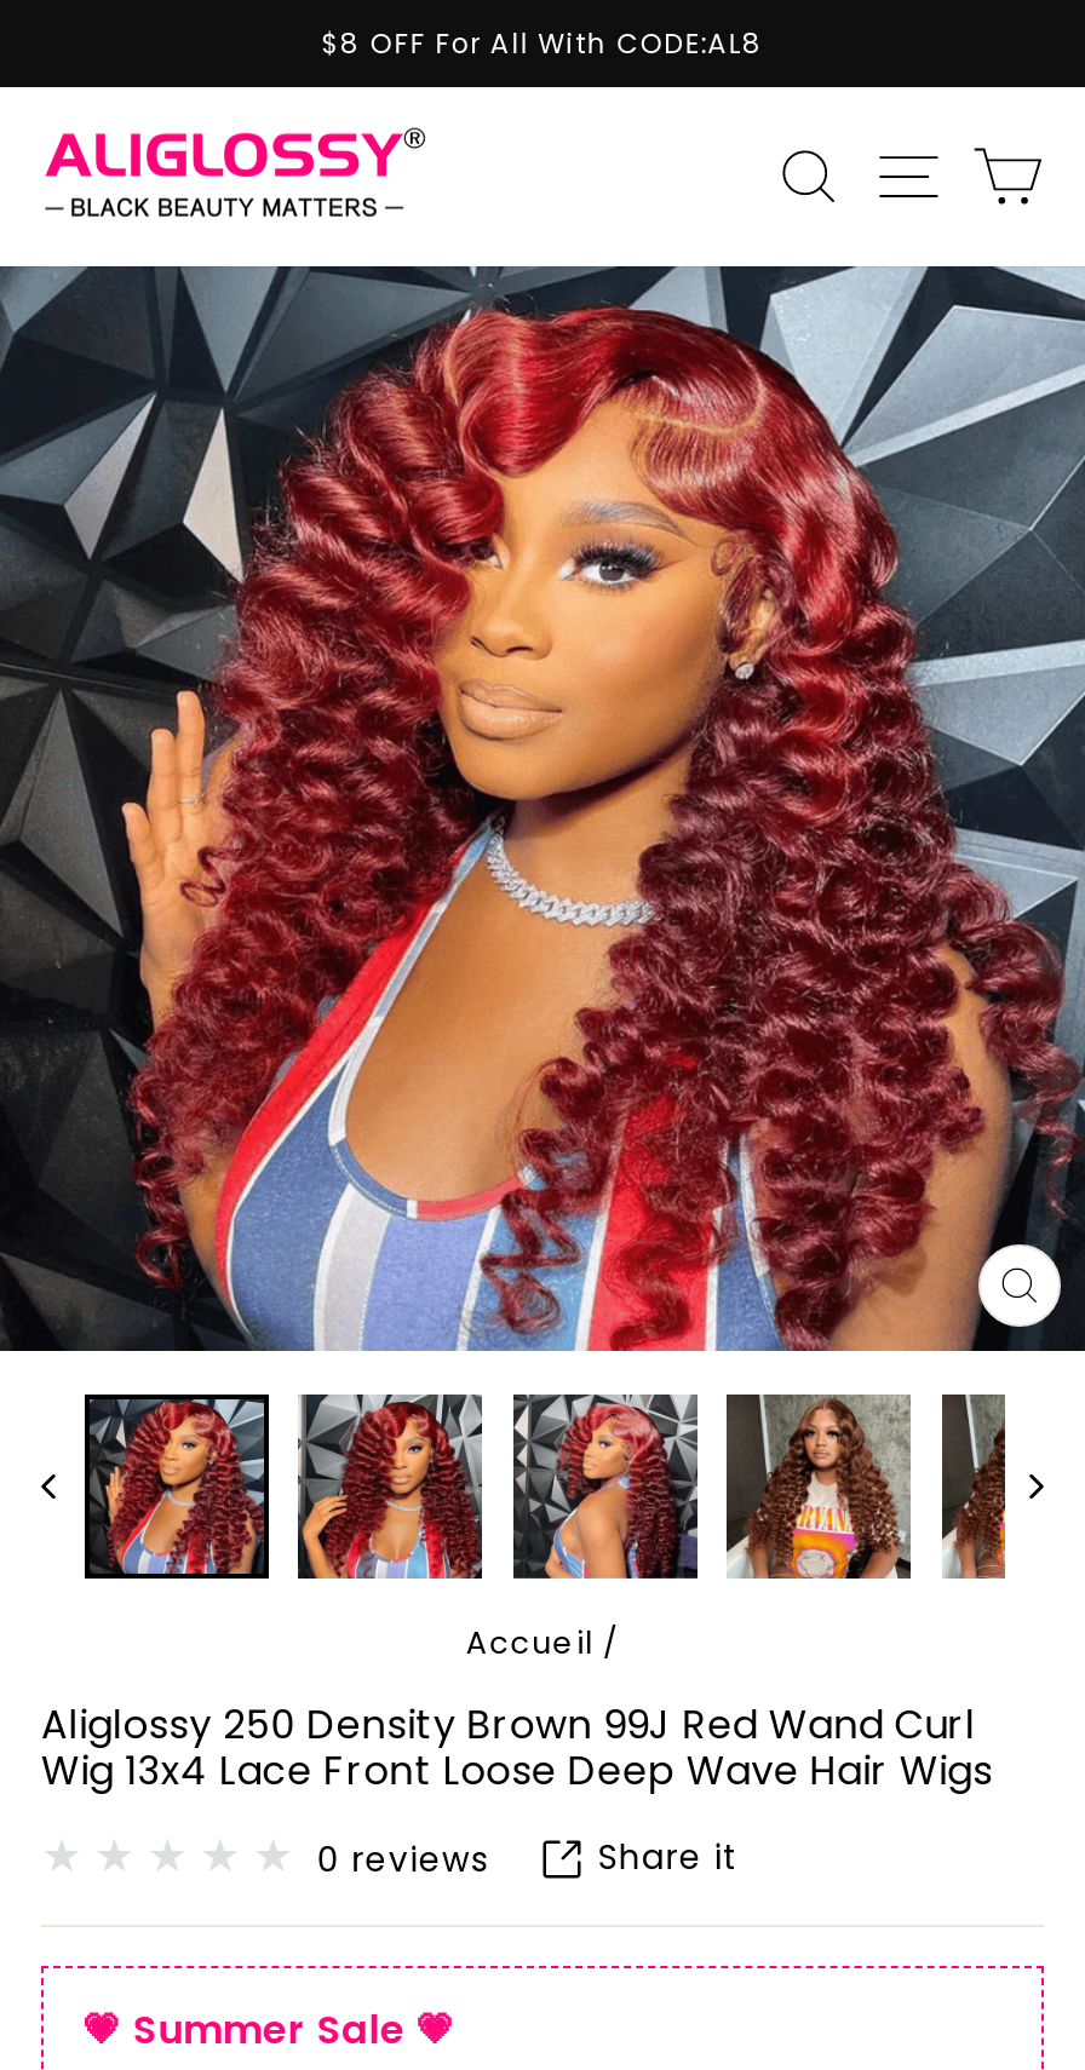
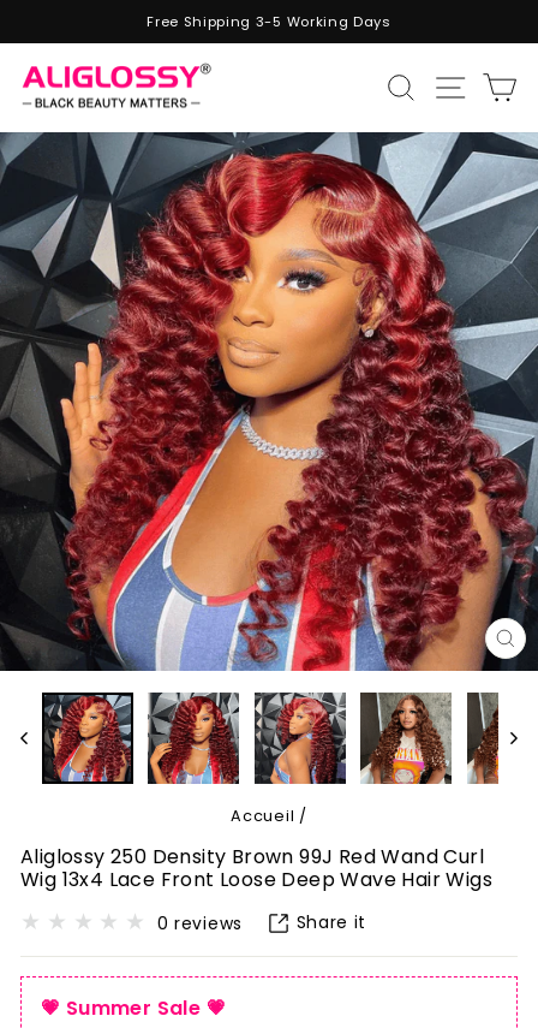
[322,24,763,63] $8 OFF For All With CODE:AL8 -> [147,12,391,31] Free Shipping 3-5 Working Days

